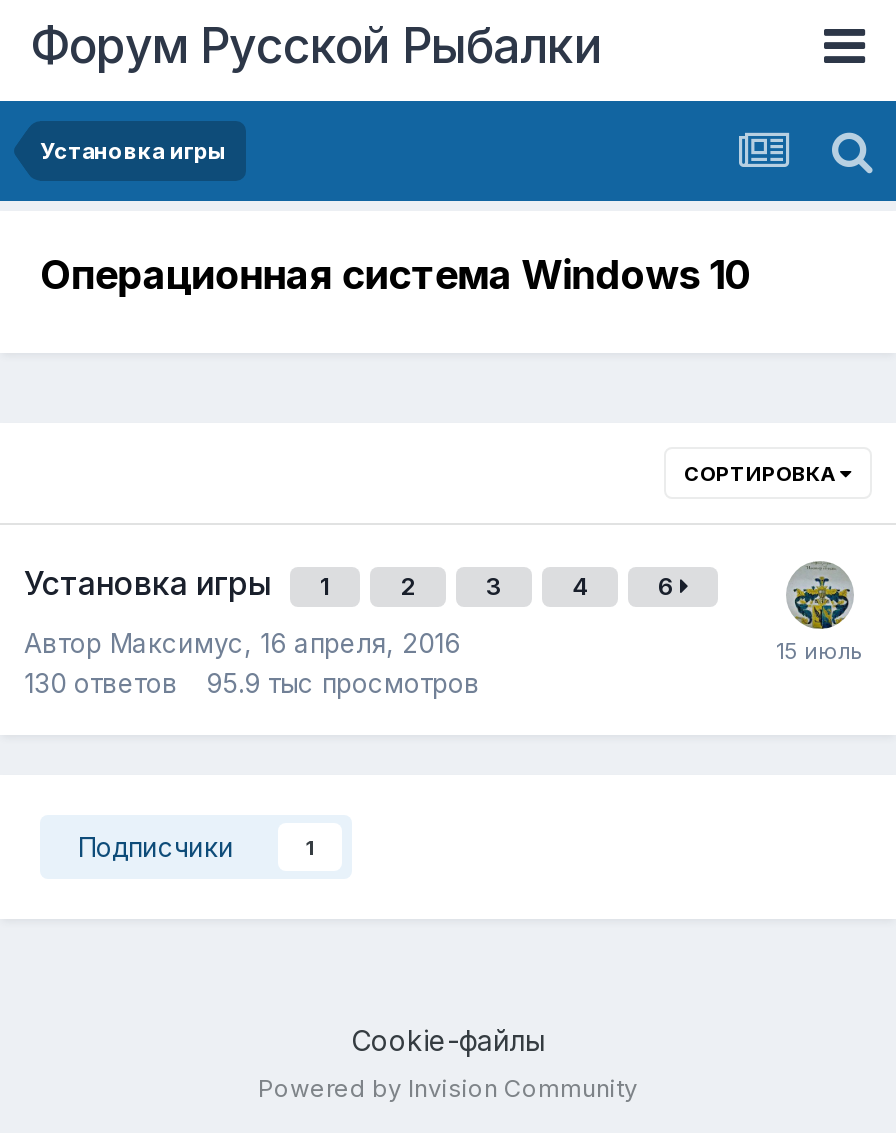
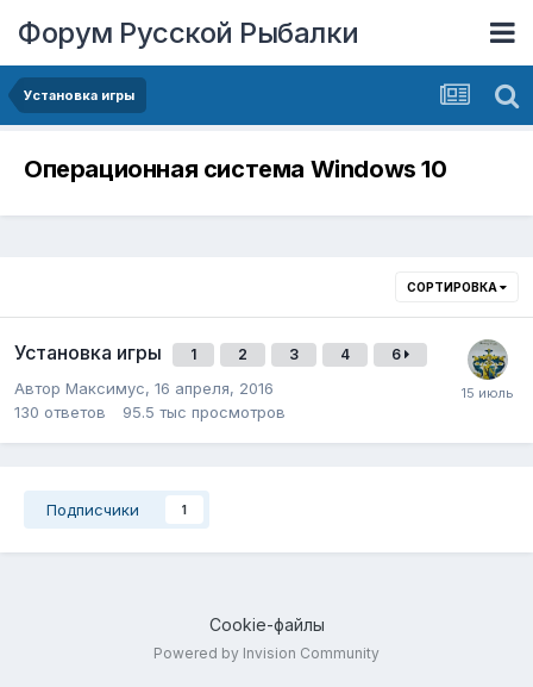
[206,666,480,698] 95.9 тыс просмотров -> [123,402,286,421] 95.5 тыс просмотров

